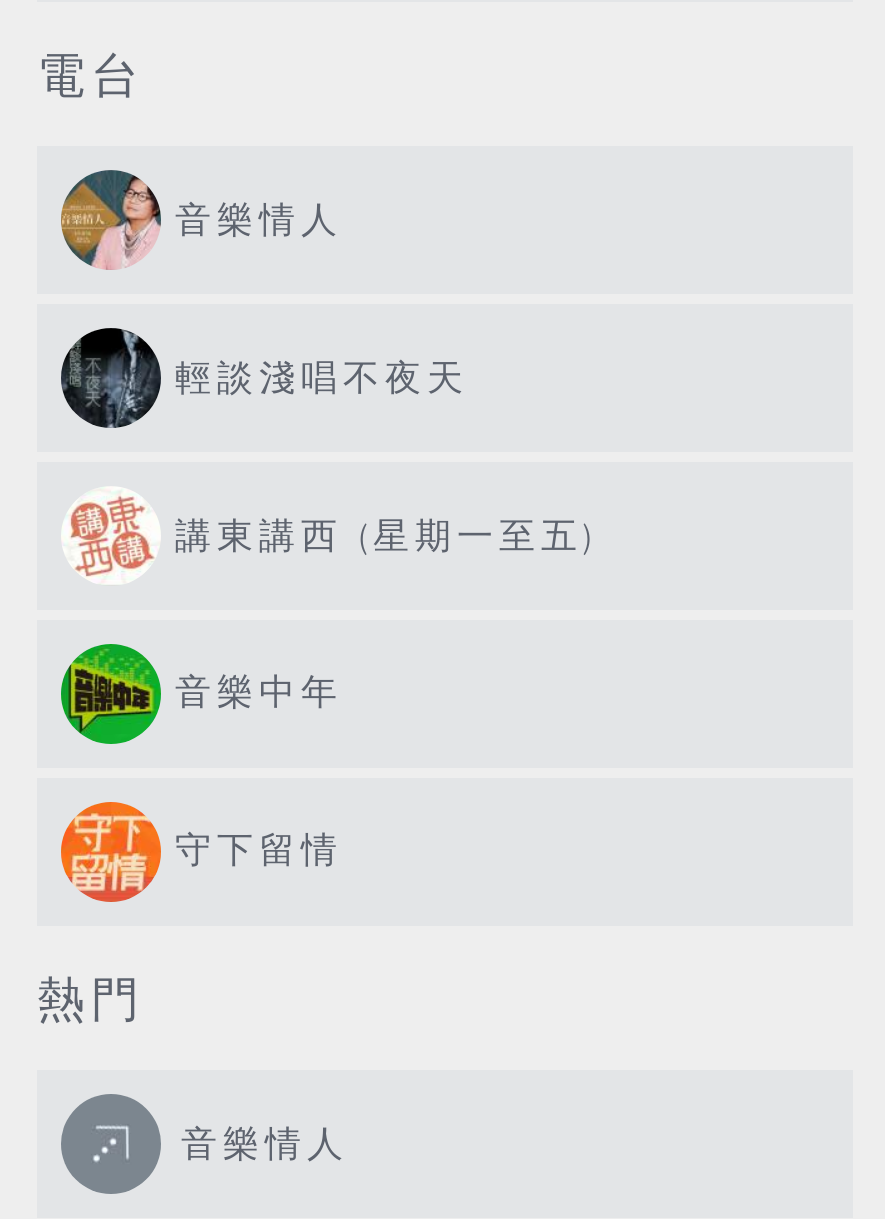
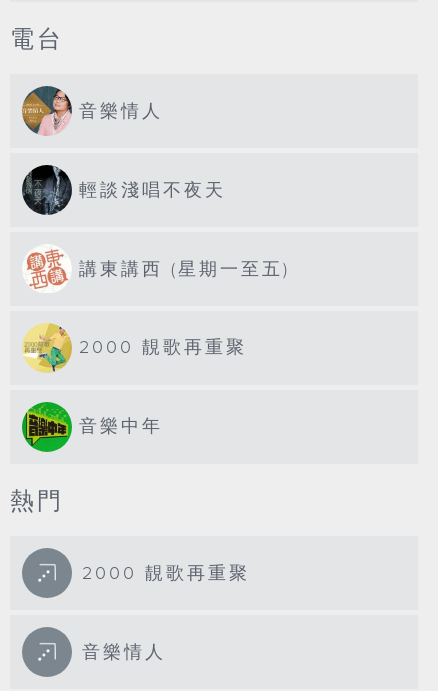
none -> [22,323,247,373] [image] | 2000 靚歌再重聚
[59,800,343,904] [image] | 守下留情 -> none
none -> [82,563,250,584] 2000 靚歌再重聚

